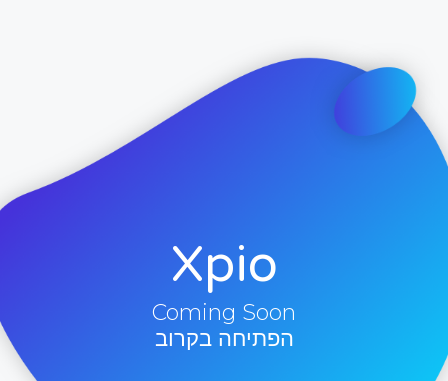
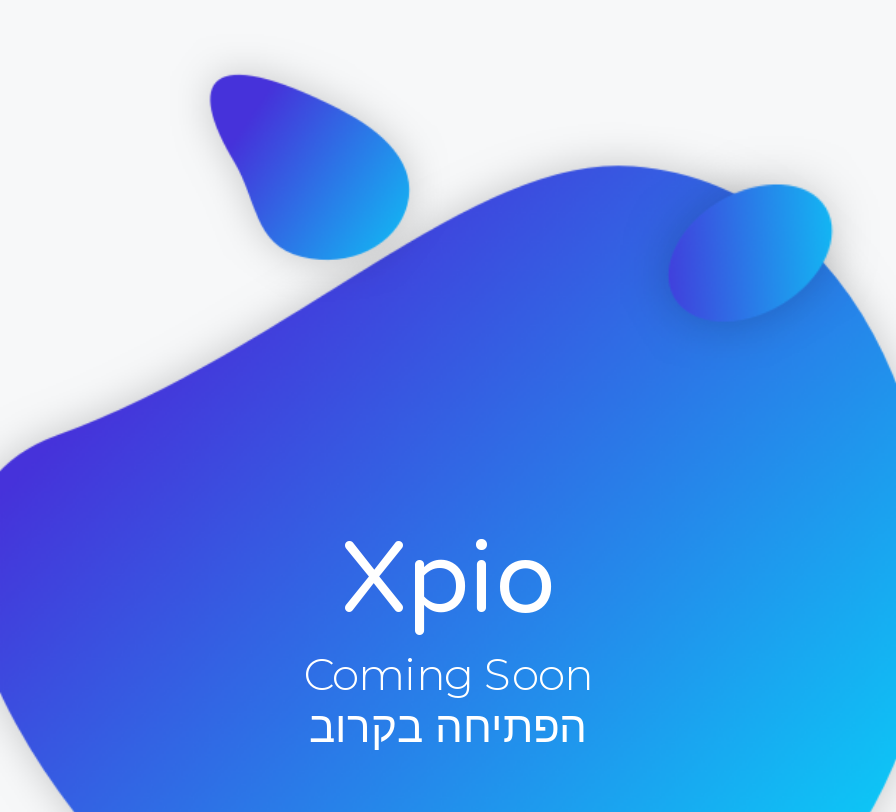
none -> [206,72,412,264] [image]

